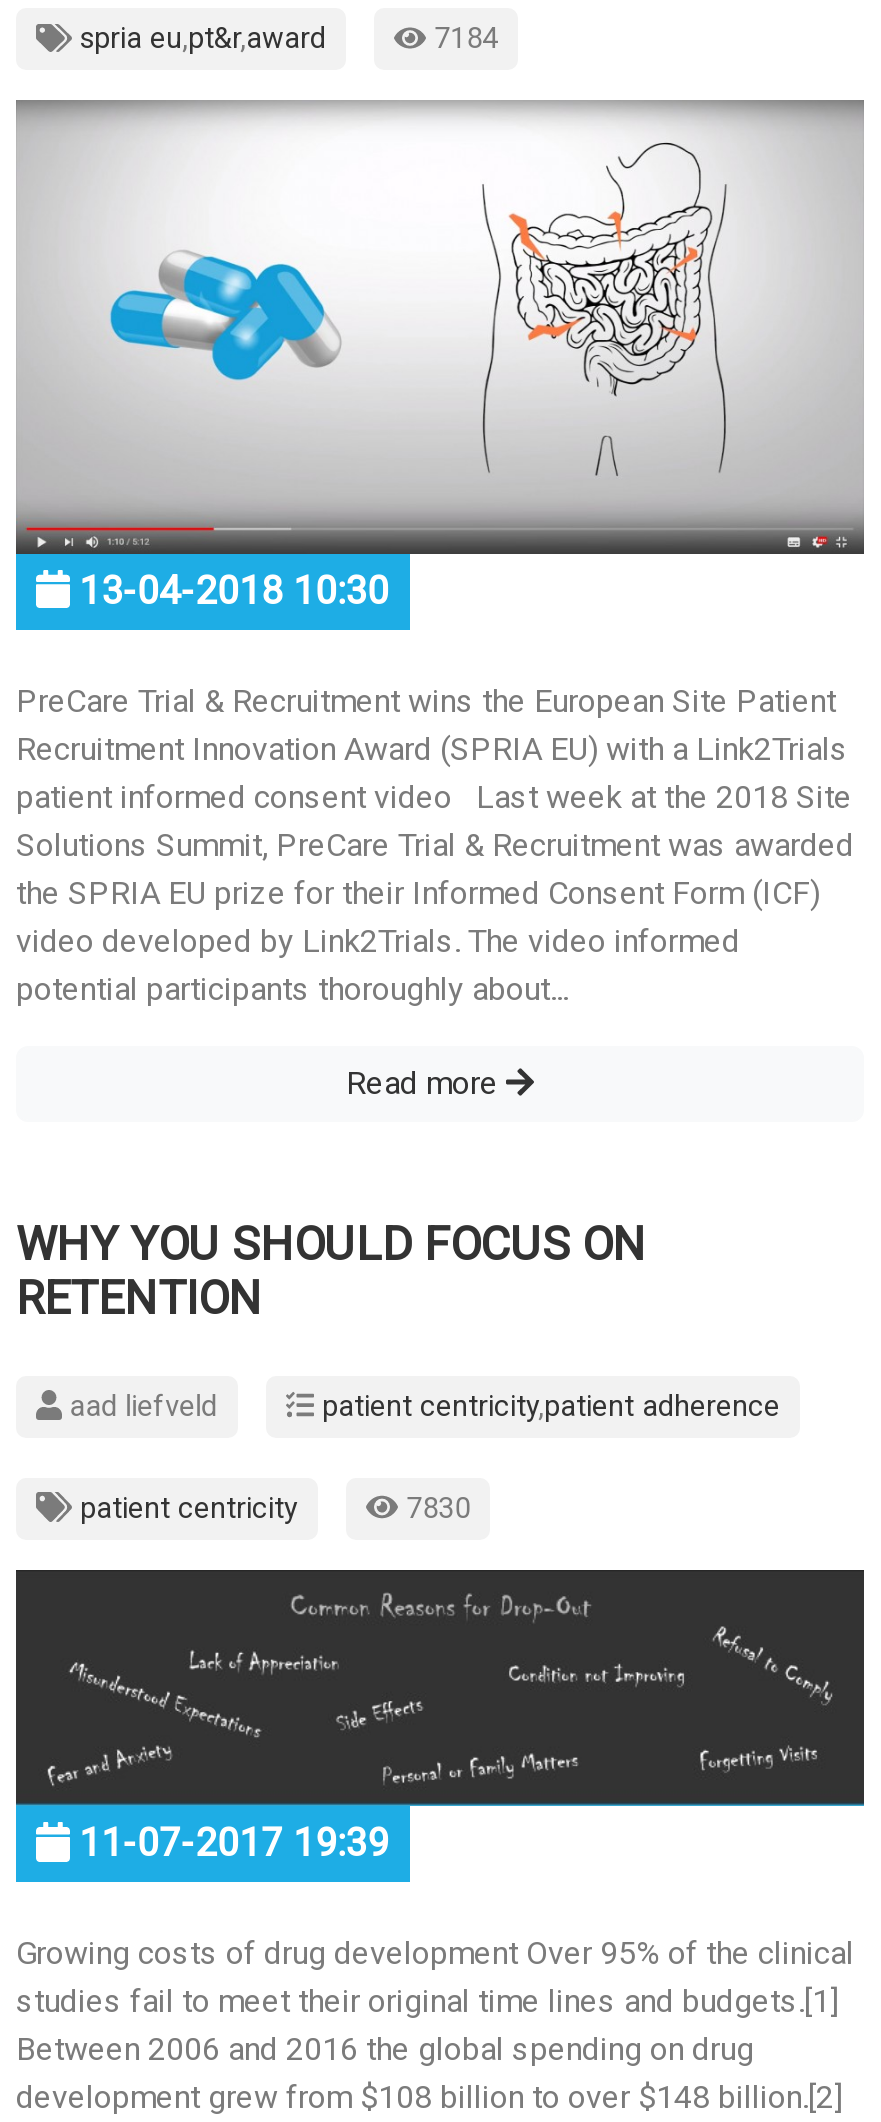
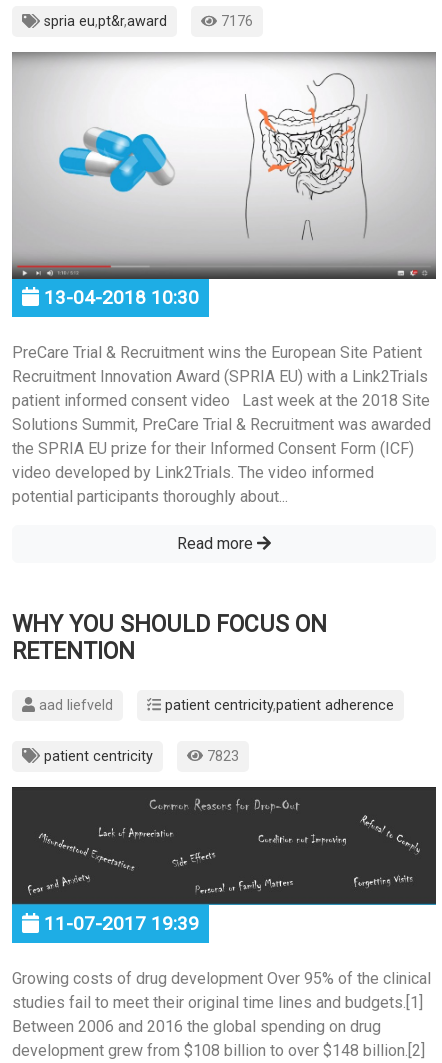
[426,23,498,57] 7184 -> [217,13,253,30] 7176
[398,1491,470,1525] 7830 -> [203,748,239,765] 7823

